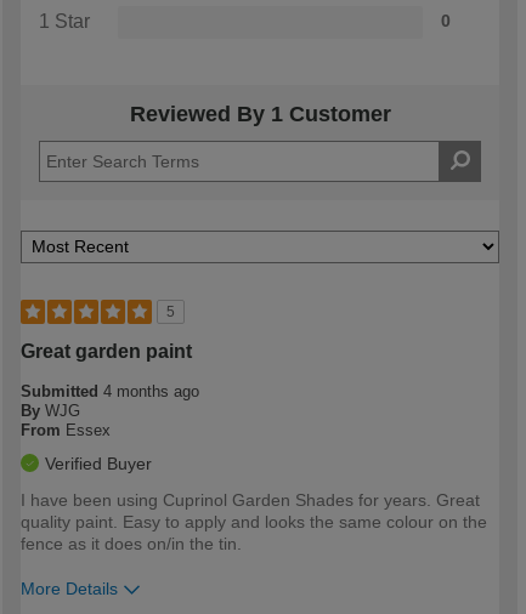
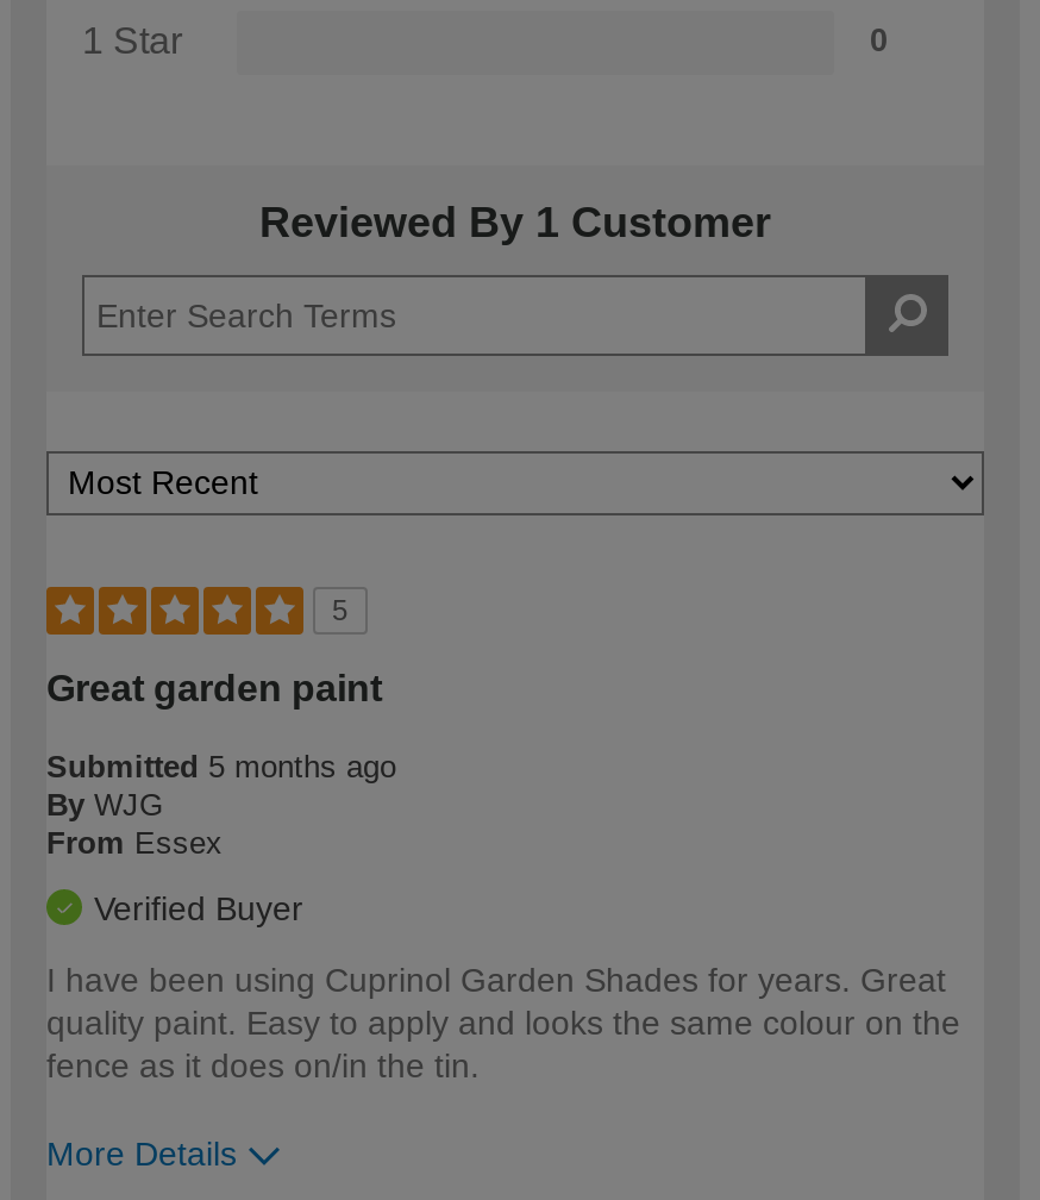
[21,382,199,401] Submitted 4 months ago -> [46,749,396,785] Submitted 5 months ago

